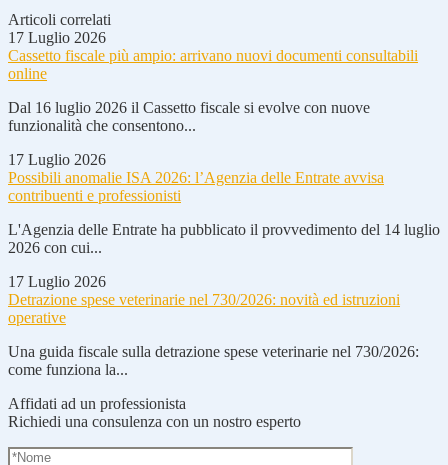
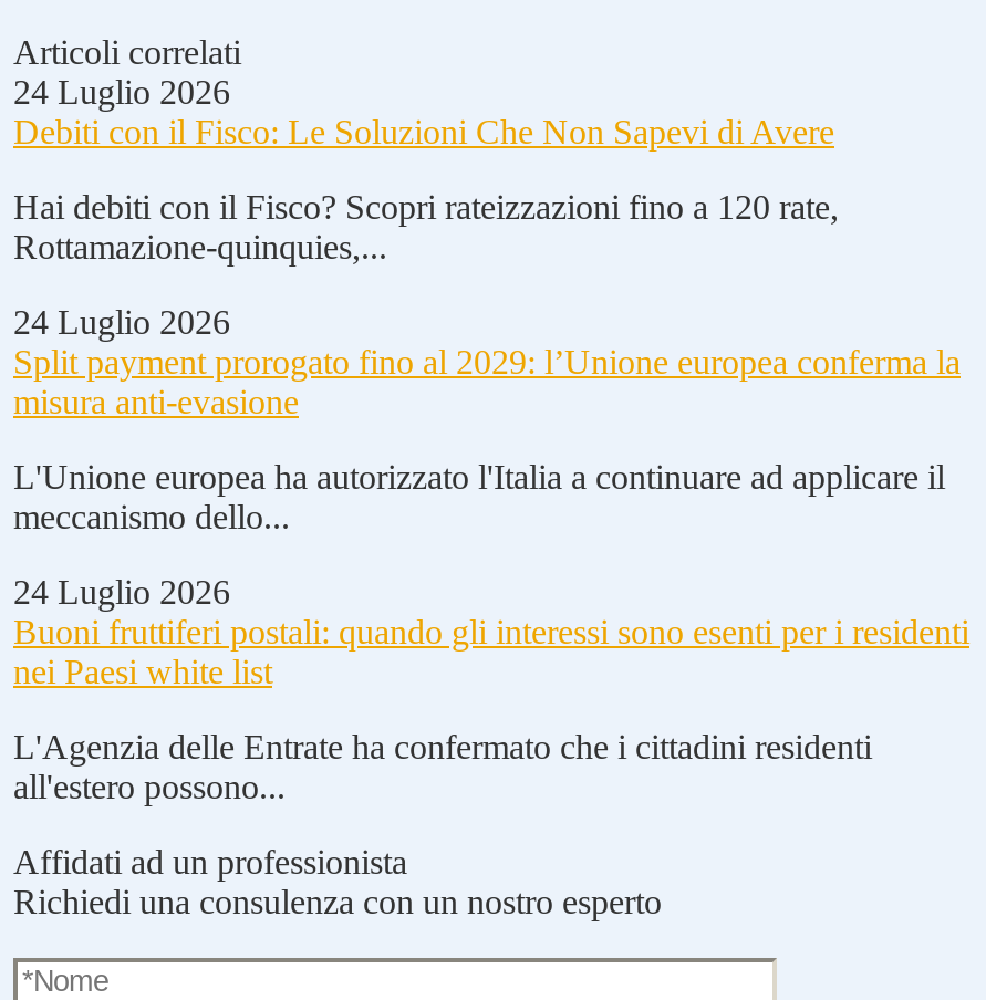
[8,29,418,82] 17 Luglio 2026 | Cassetto fiscale più ampio: arrivano nuovi documenti consultabili | online -> [13,73,834,150] 24 Luglio 2026 | Debiti con il Fisco: Le Soluzioni Che Non Sapevi di Avere
[8,99,370,134] Dal 16 luglio 2026 il Cassetto fiscale si evolve con nuove | funzionalità che consentono... -> [13,188,839,265] Hai debiti con il Fisco? Scopri rateizzazioni fino a 120 rate, | Rottamazione-quinquies,...
[8,151,384,204] 17 Luglio 2026 | Possibili anomalie ISA 2026: l’Agenzia delle Entrate avvisa | contribuenti e professionisti -> [13,303,961,420] 24 Luglio 2026 | Split payment prorogato fino al 2029: l’Unione europea conferma la | misura anti-evasione
[8,221,440,256] L'Agenzia delle Entrate ha pubblicato il provvedimento del 14 luglio | 2026 con cui... -> [13,458,945,535] L'Unione europea ha autorizzato l'Italia a continuare ad applicare il | meccanismo dello...
[8,273,400,326] 17 Luglio 2026 | Detrazione spese veterinarie nel 730/2026: novità ed istruzioni | operative -> [13,573,969,690] 24 Luglio 2026 | Buoni fruttiferi postali: quando gli interessi sono esenti per i residenti | nei Paesi white list
[8,343,419,378] Una guida fiscale sulla detrazione spese veterinarie nel 730/2026: | come funziona la... -> [13,727,872,805] L'Agenzia delle Entrate ha confermato che i cittadini residenti | all'estero possono...

